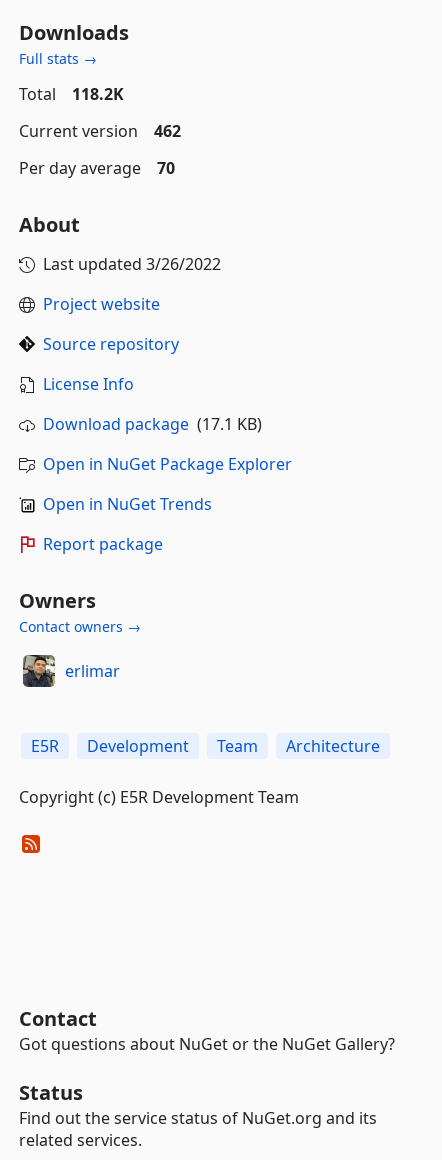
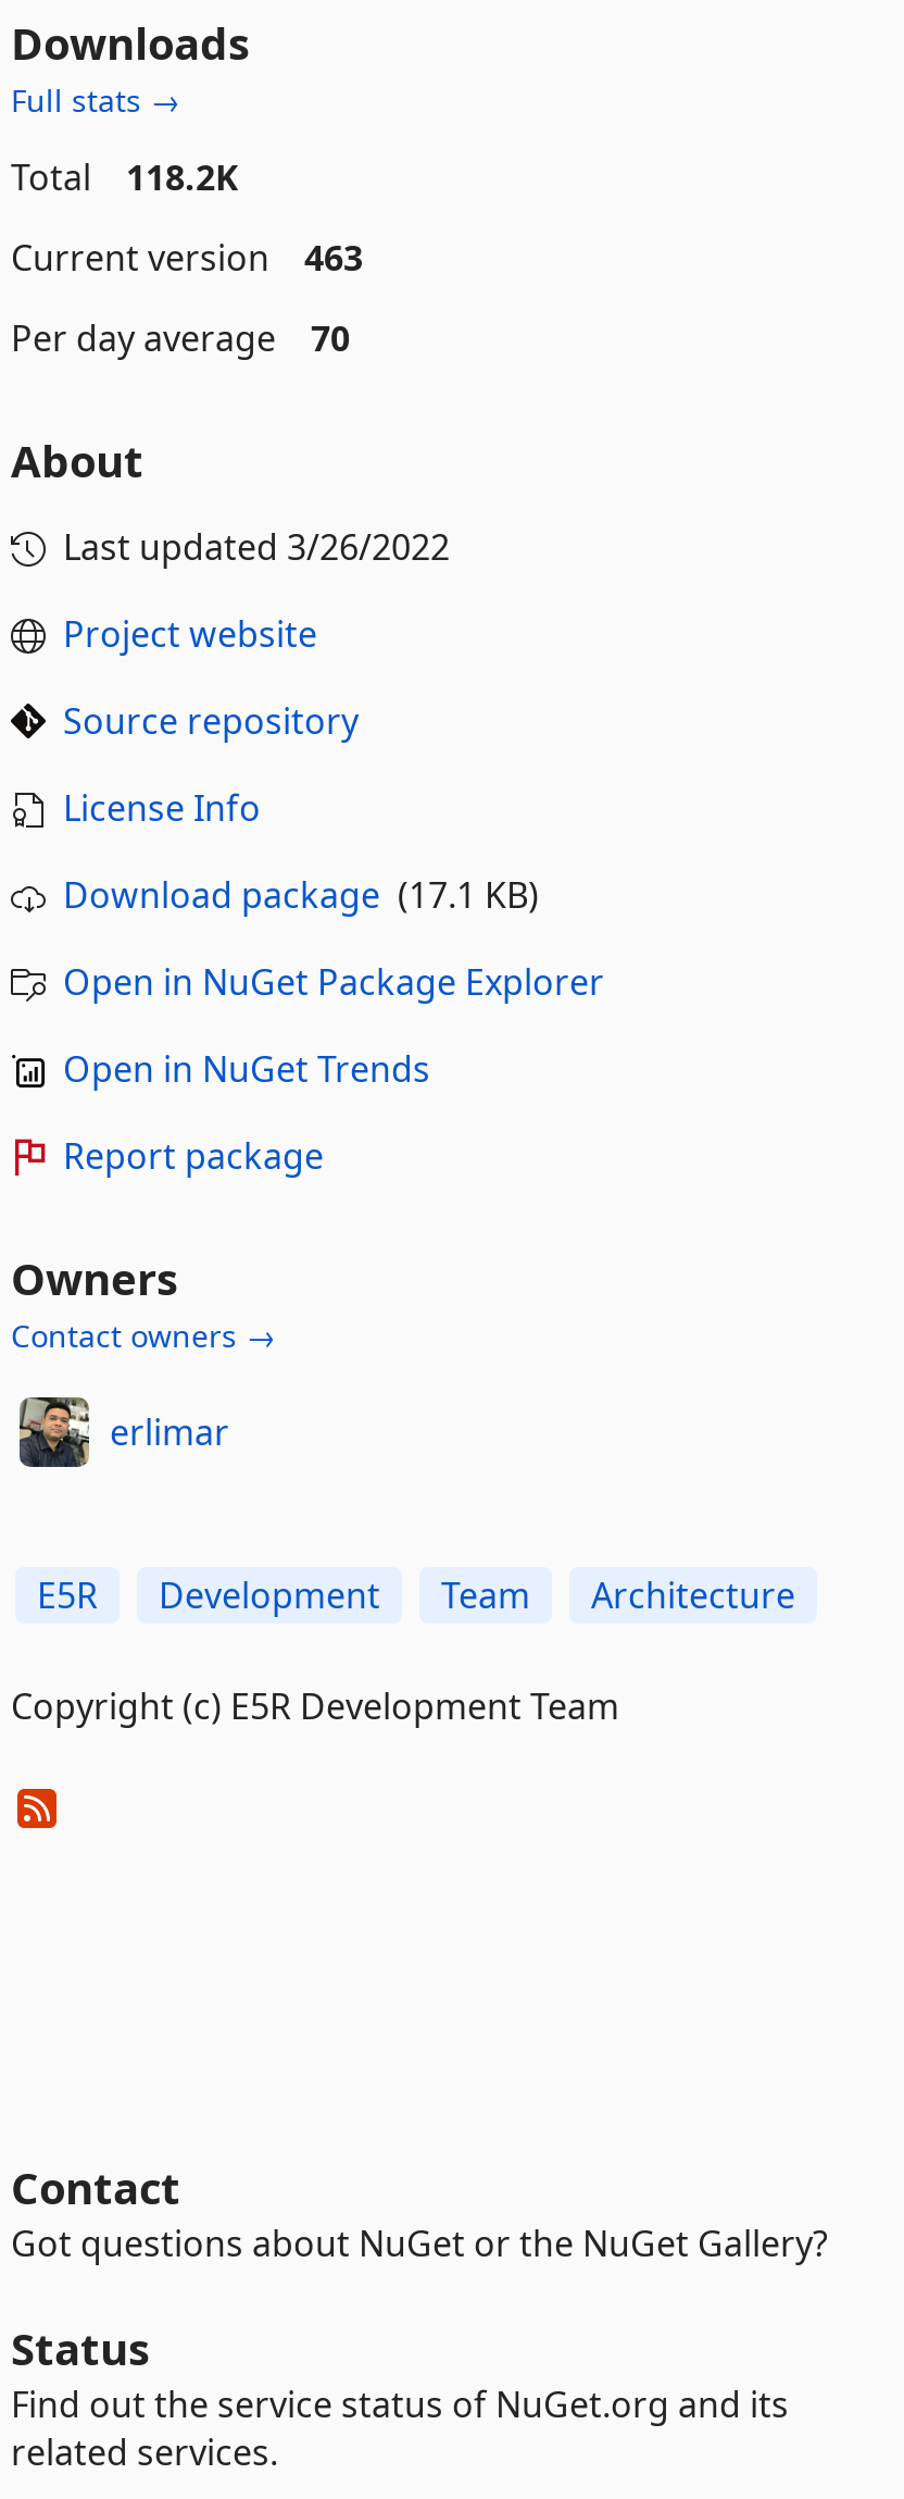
[19,120,181,142] Current version 462 -> [11,234,363,282] Current version 463

